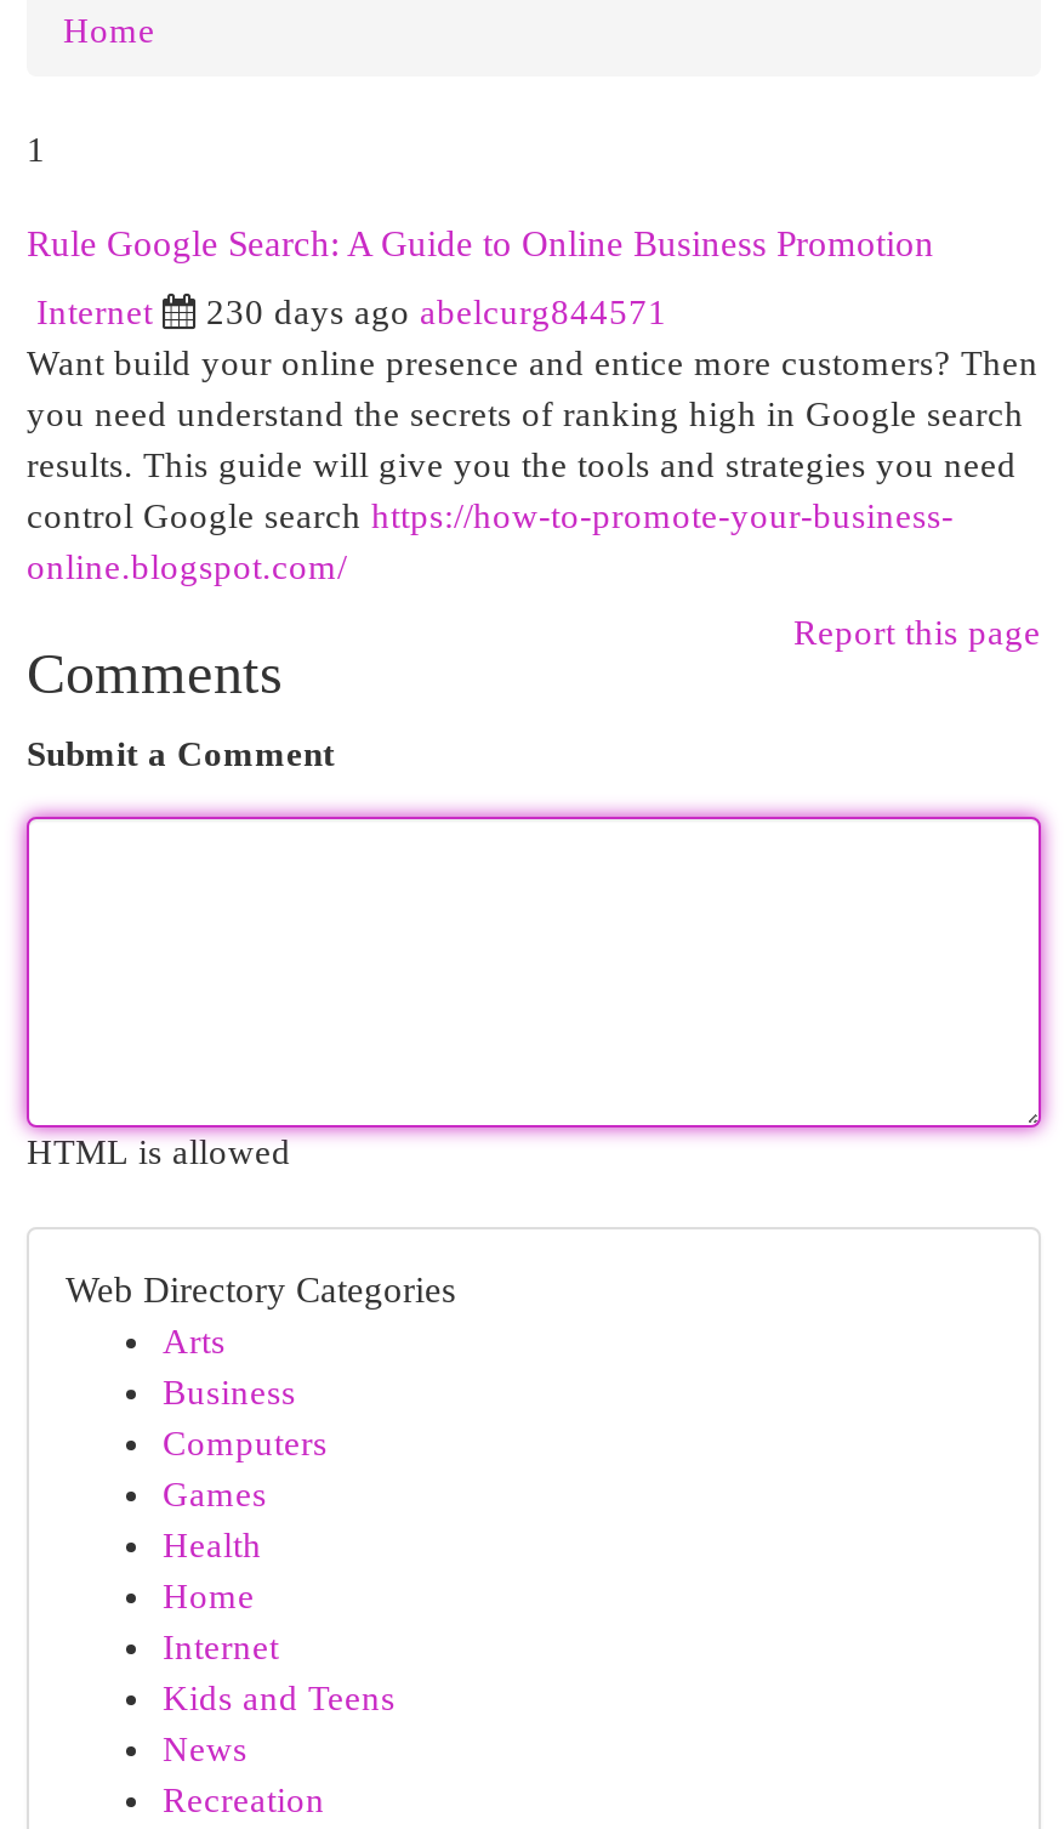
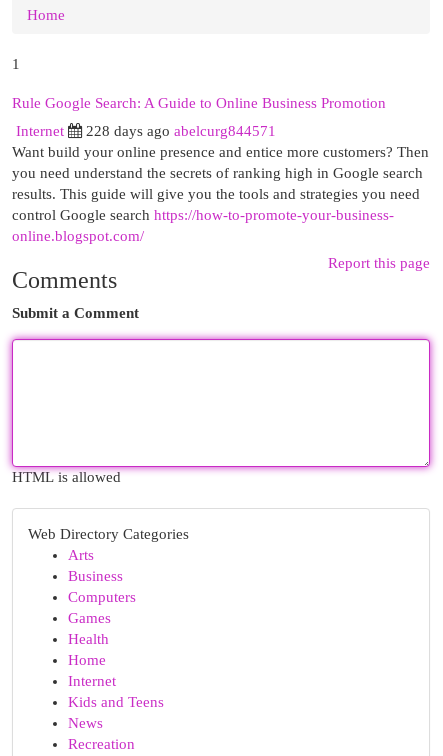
[206,292,667,331] 230 days ago abelcurg844571 -> [86,123,276,139] 228 days ago abelcurg844571

